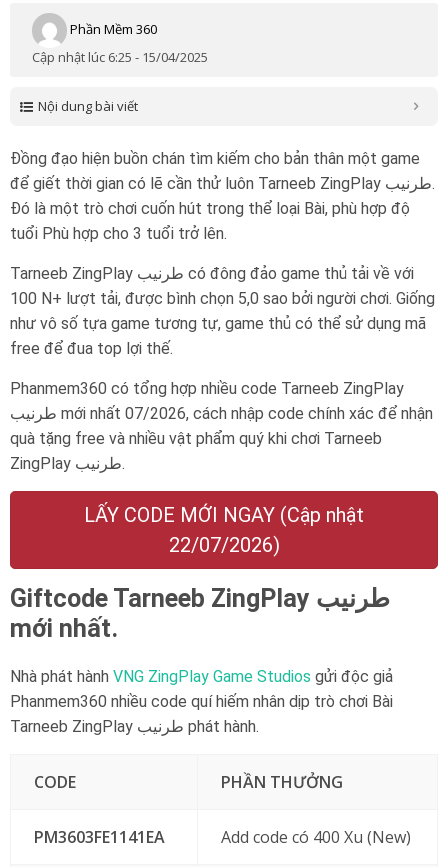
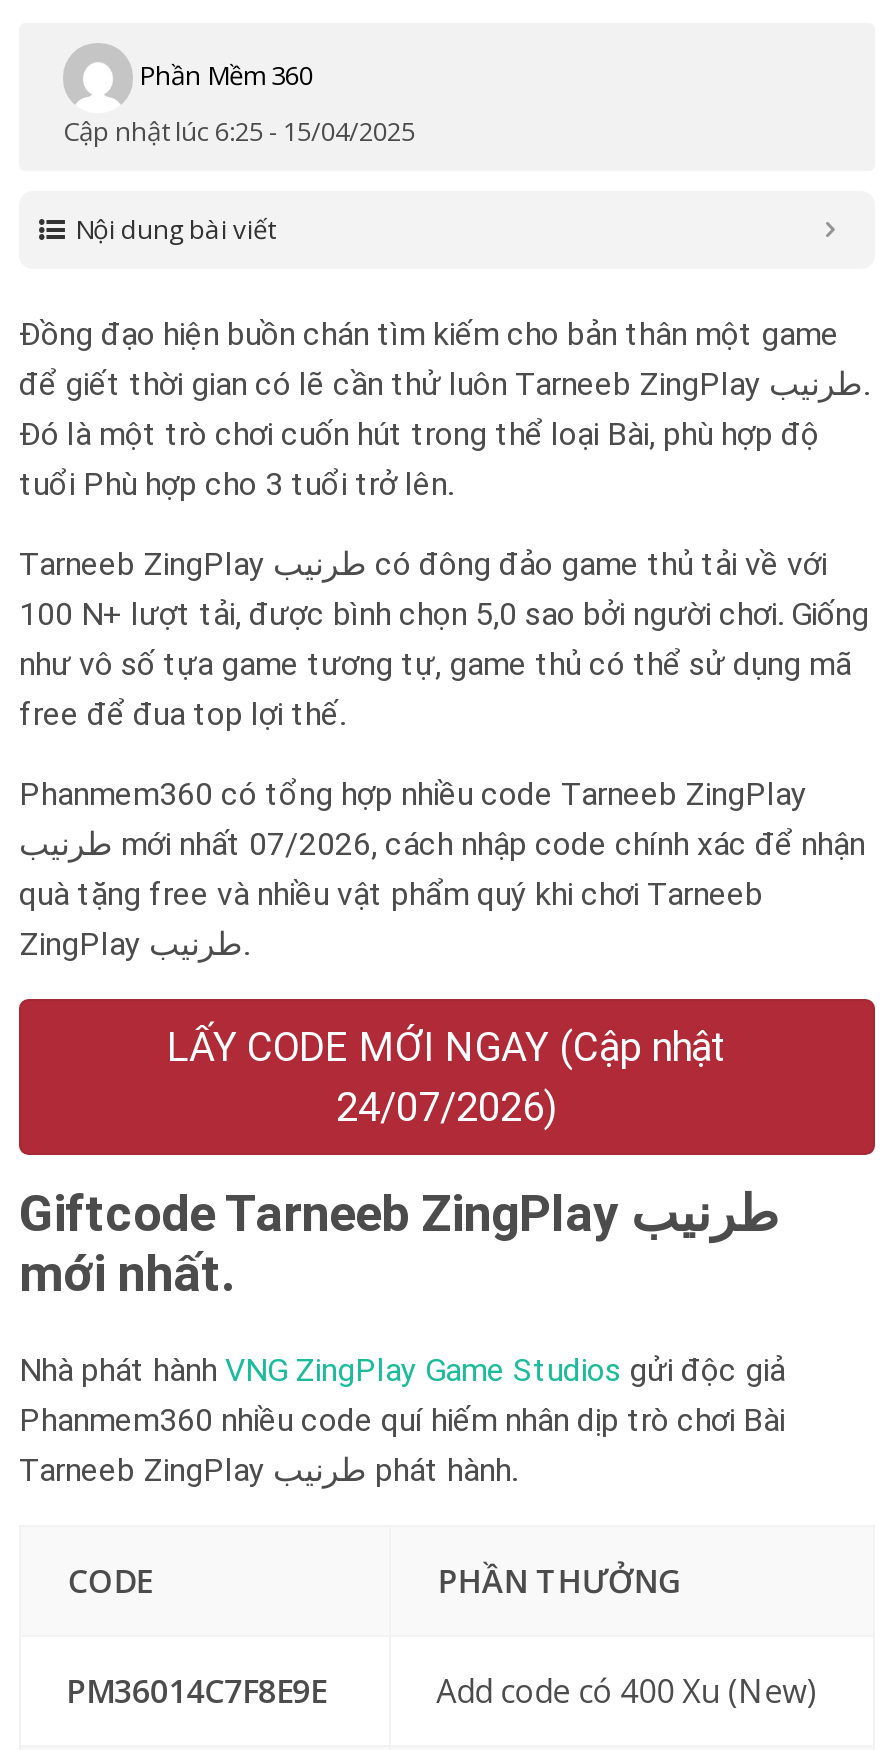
[168,533,279,557] 22/07/2026) -> [336,1083,558,1131] 24/07/2026)
[34,826,165,848] PM3603FE1141EA -> [66,1669,326,1713] PM36014C7F8E9E

